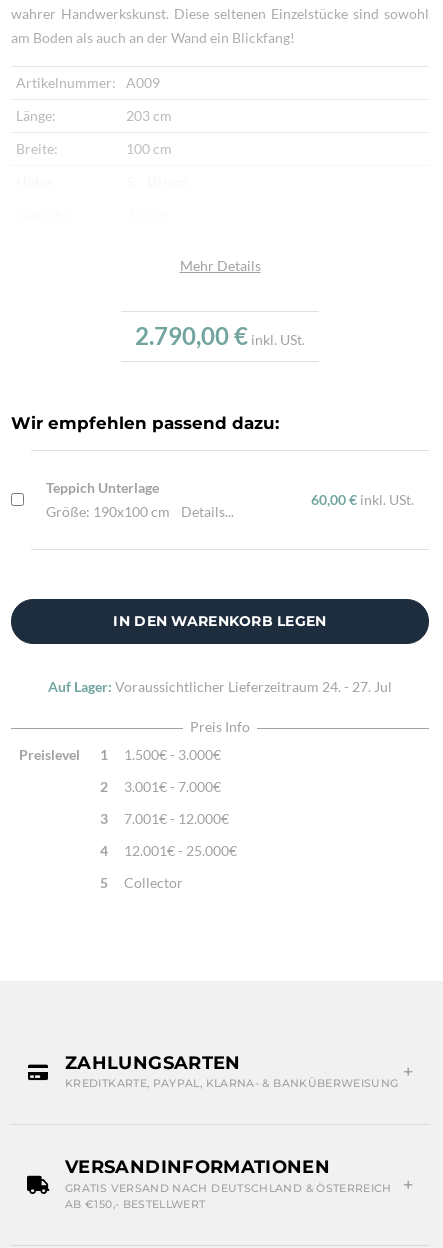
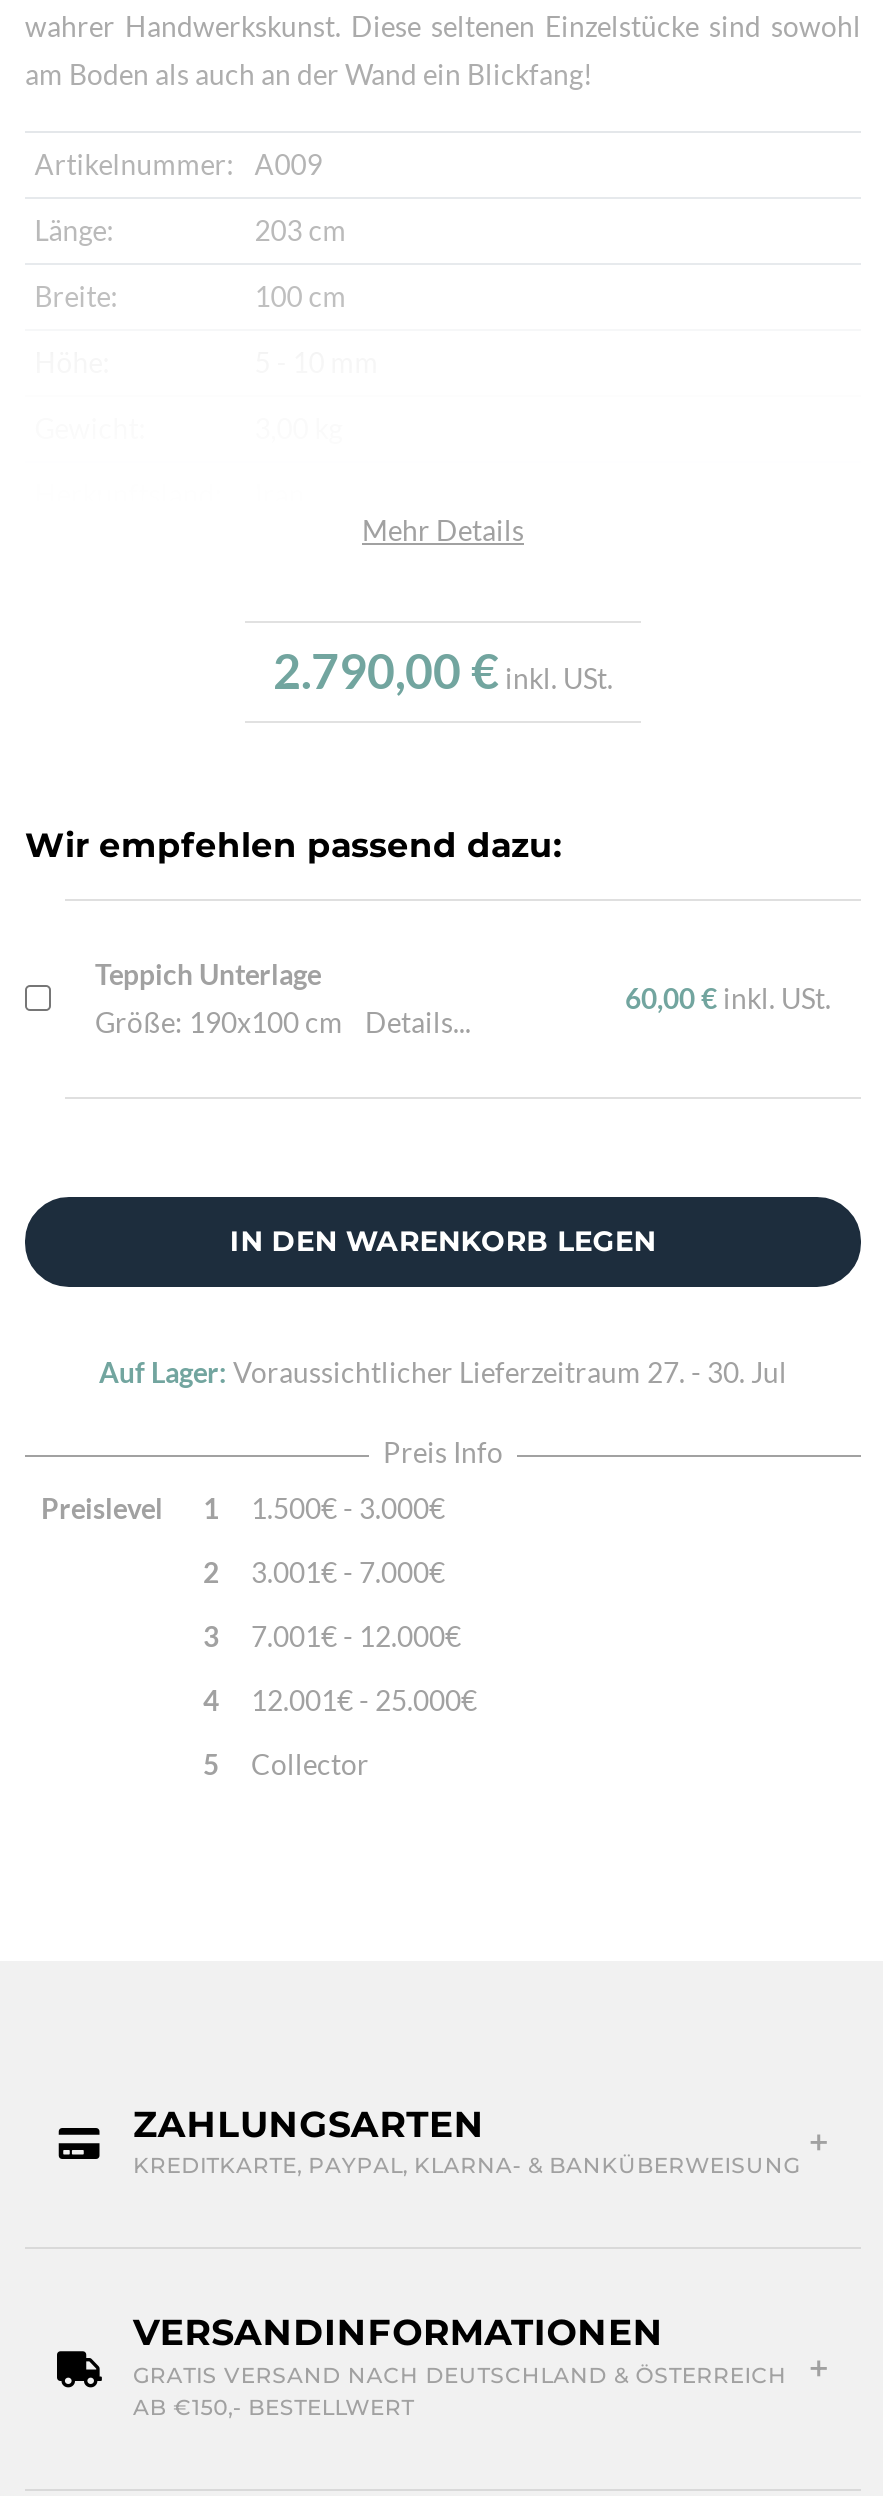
[48,677,392,694] Auf Lager: Voraussichtlicher Lieferzeitraum 24. - 27. Jul -> [99,1354,787,1388] Auf Lager: Voraussichtlicher Lieferzeitraum 27. - 30. Jul

